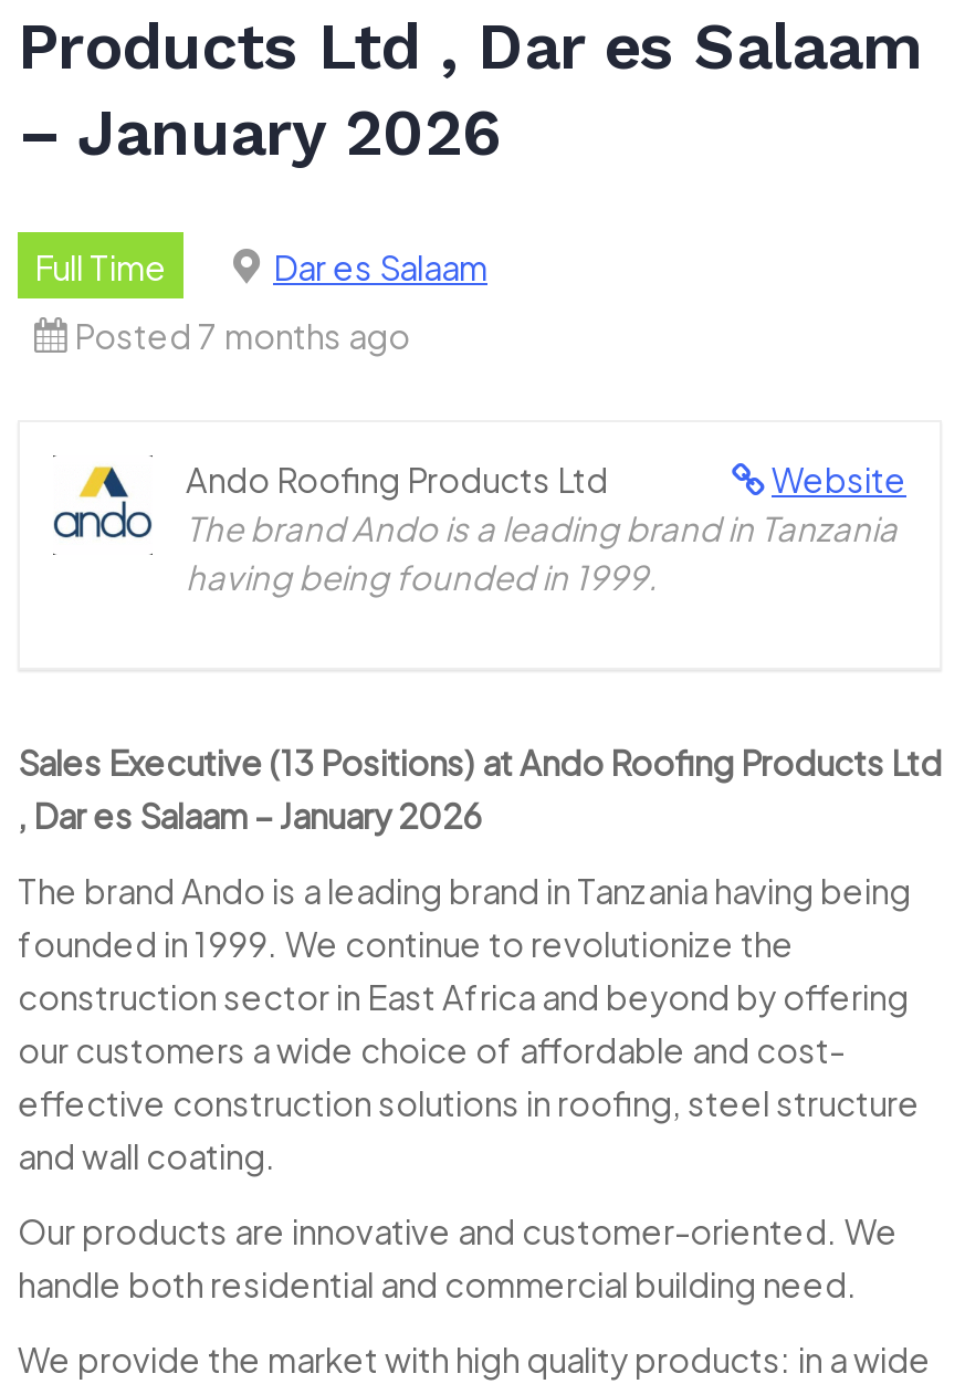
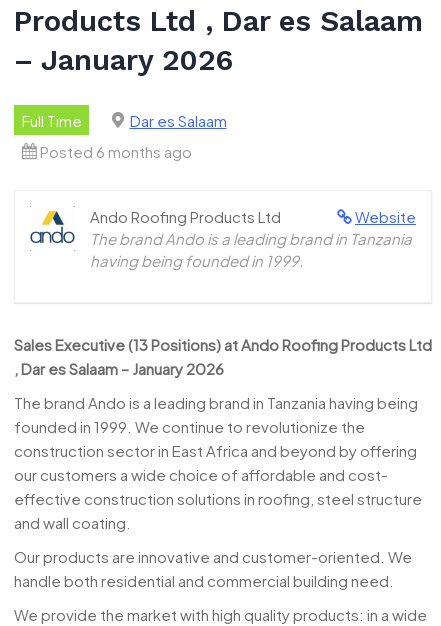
[74,313,410,355] Posted 7 months ago -> [39,141,191,160] Posted 6 months ago

